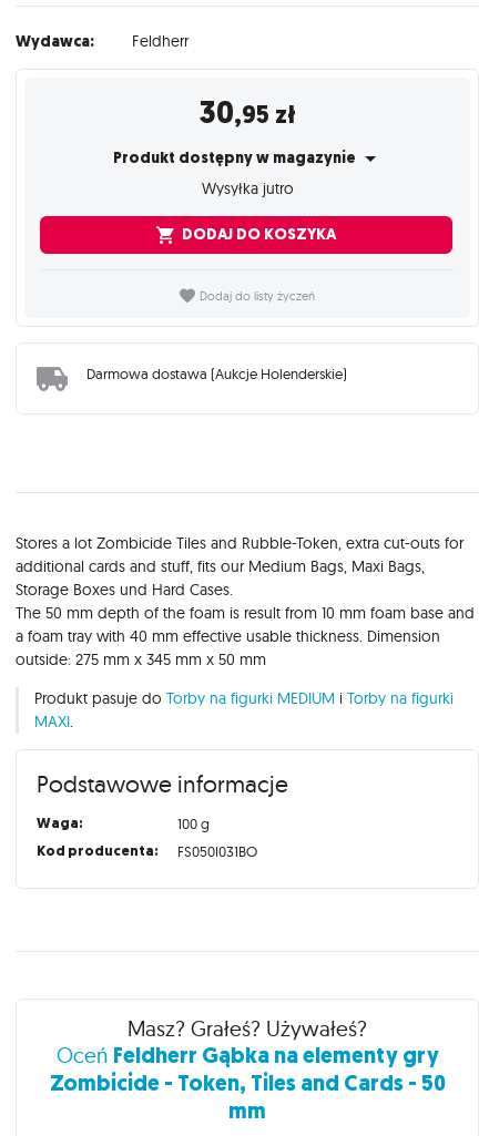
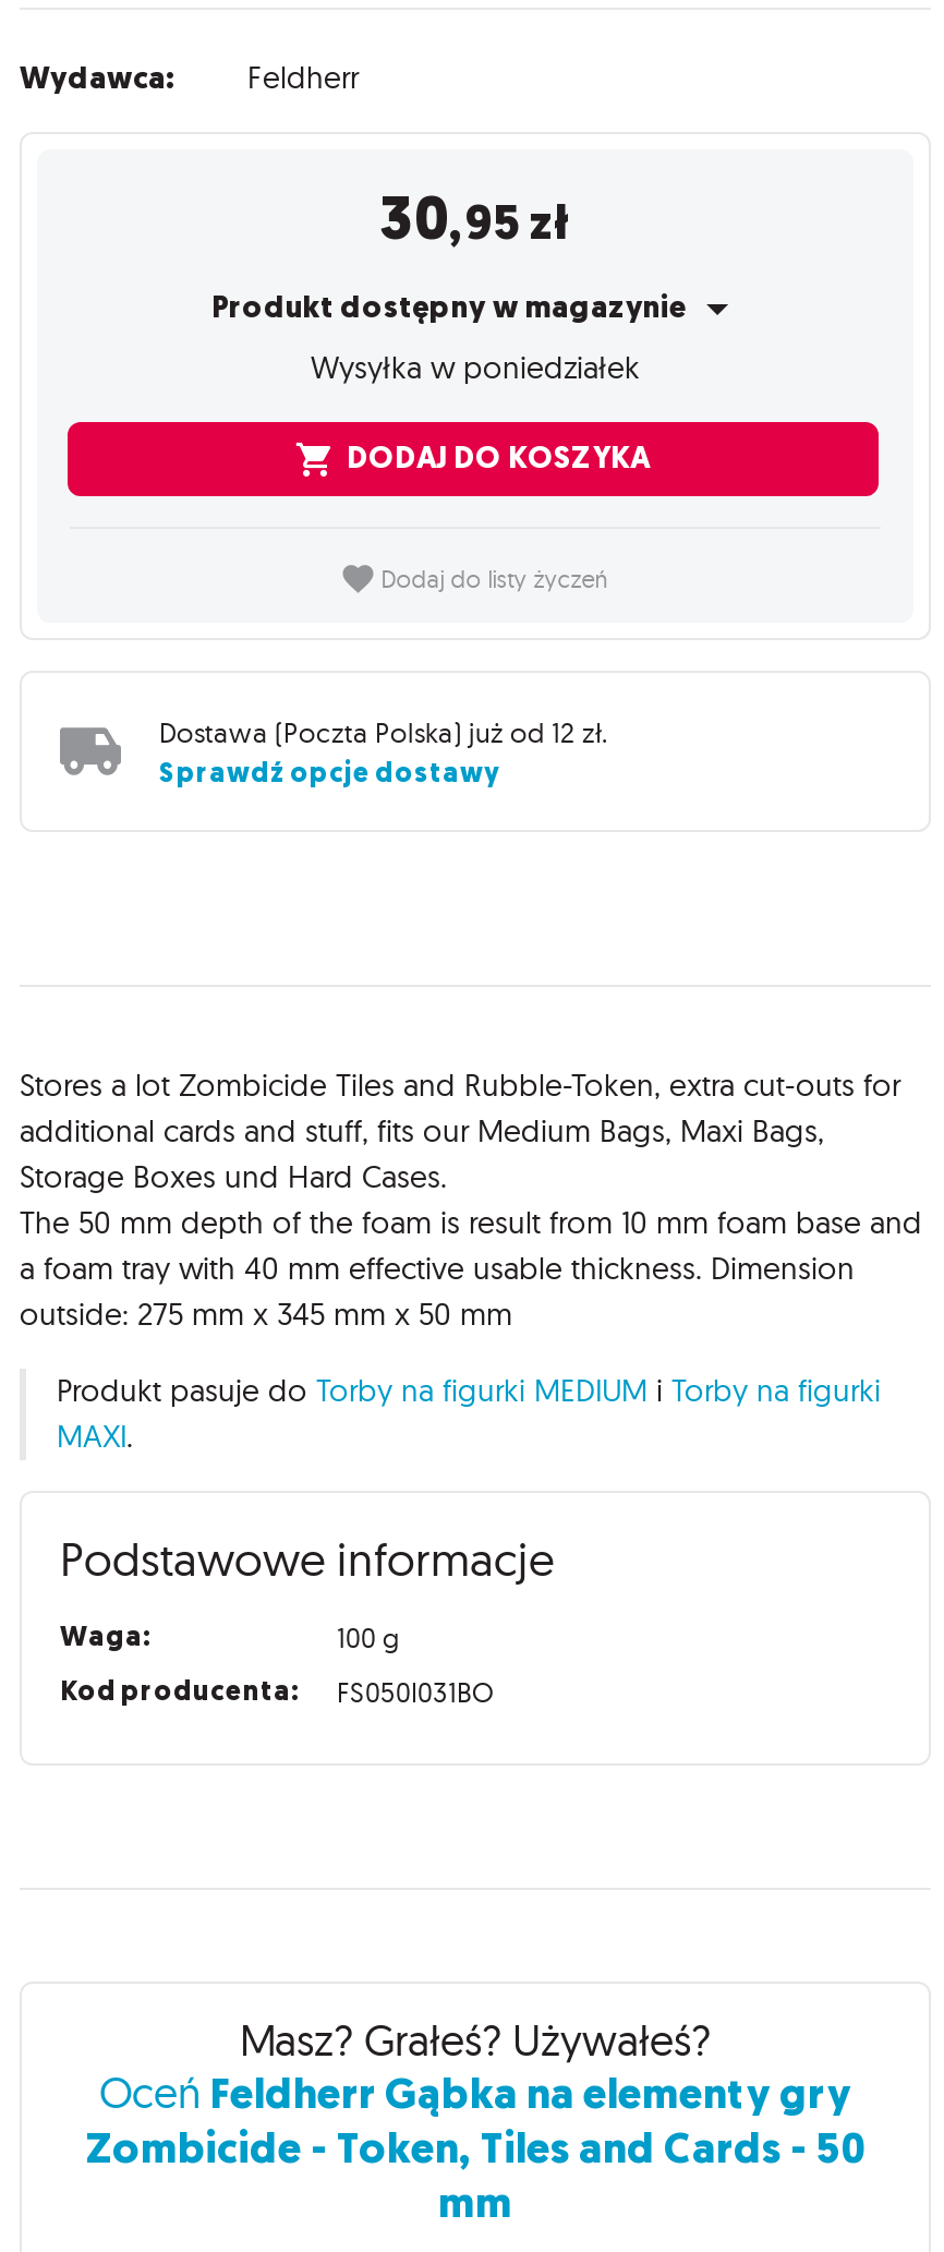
[201,179,293,199] Wysyłka jutro -> [311,349,640,388] Wysyłka w poniedziałek
[86,365,347,382] Darmowa dostawa (Aukcje Holenderskie) -> [159,714,608,790] Dostawa (Poczta Polska) już od 12 zł. | Sprawdź opcje dostawy

